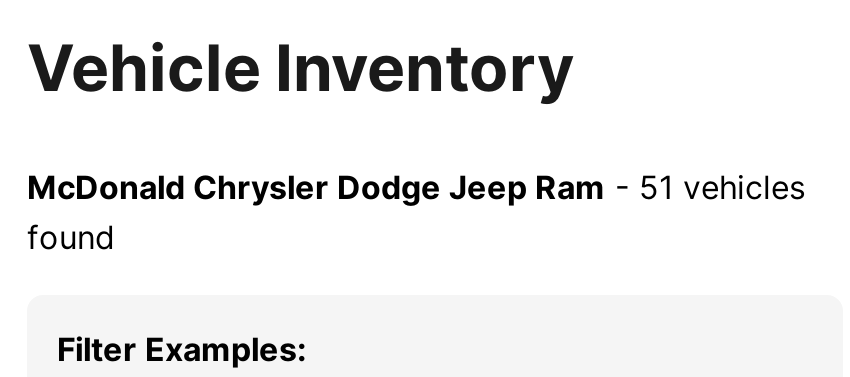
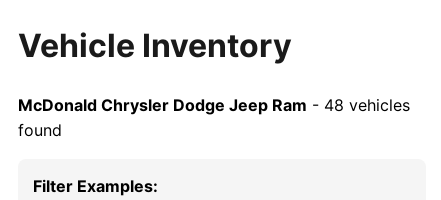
[27,167,805,207] McDonald Chrysler Dodge Jeep Ram - 51 vehicles -> [18,95,410,115] McDonald Chrysler Dodge Jeep Ram - 48 vehicles

